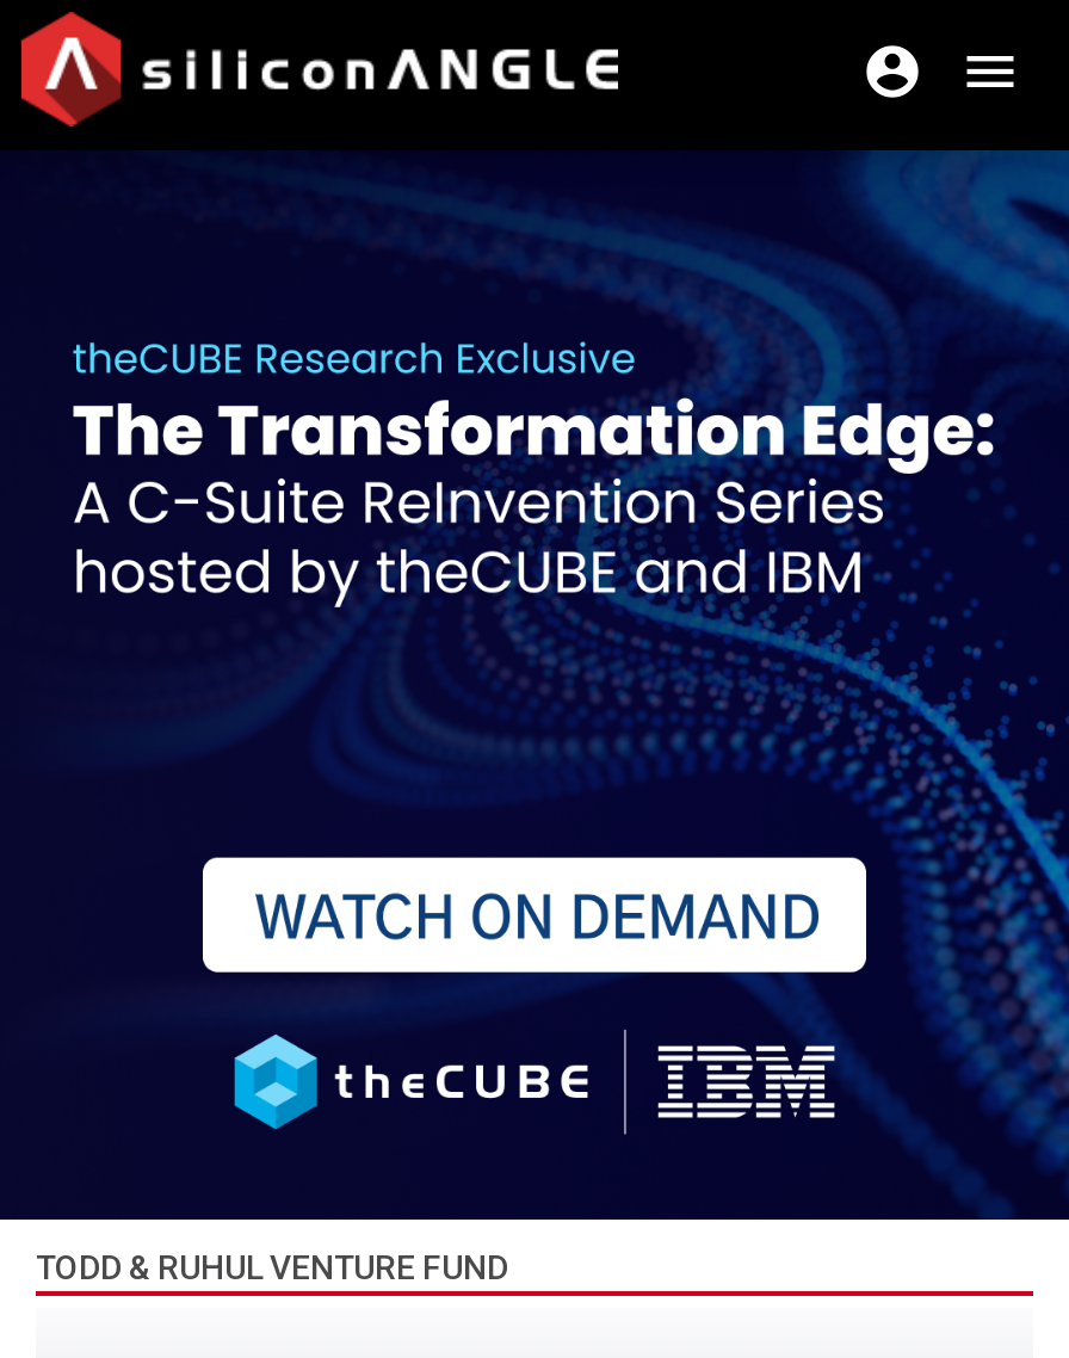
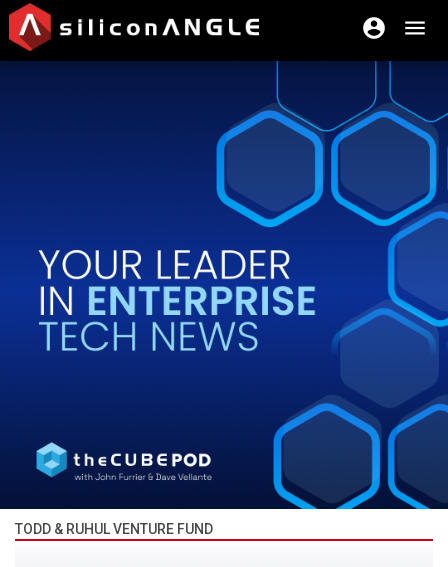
[7,153,1062,1222] [image] -> [3,61,445,510] [image]

